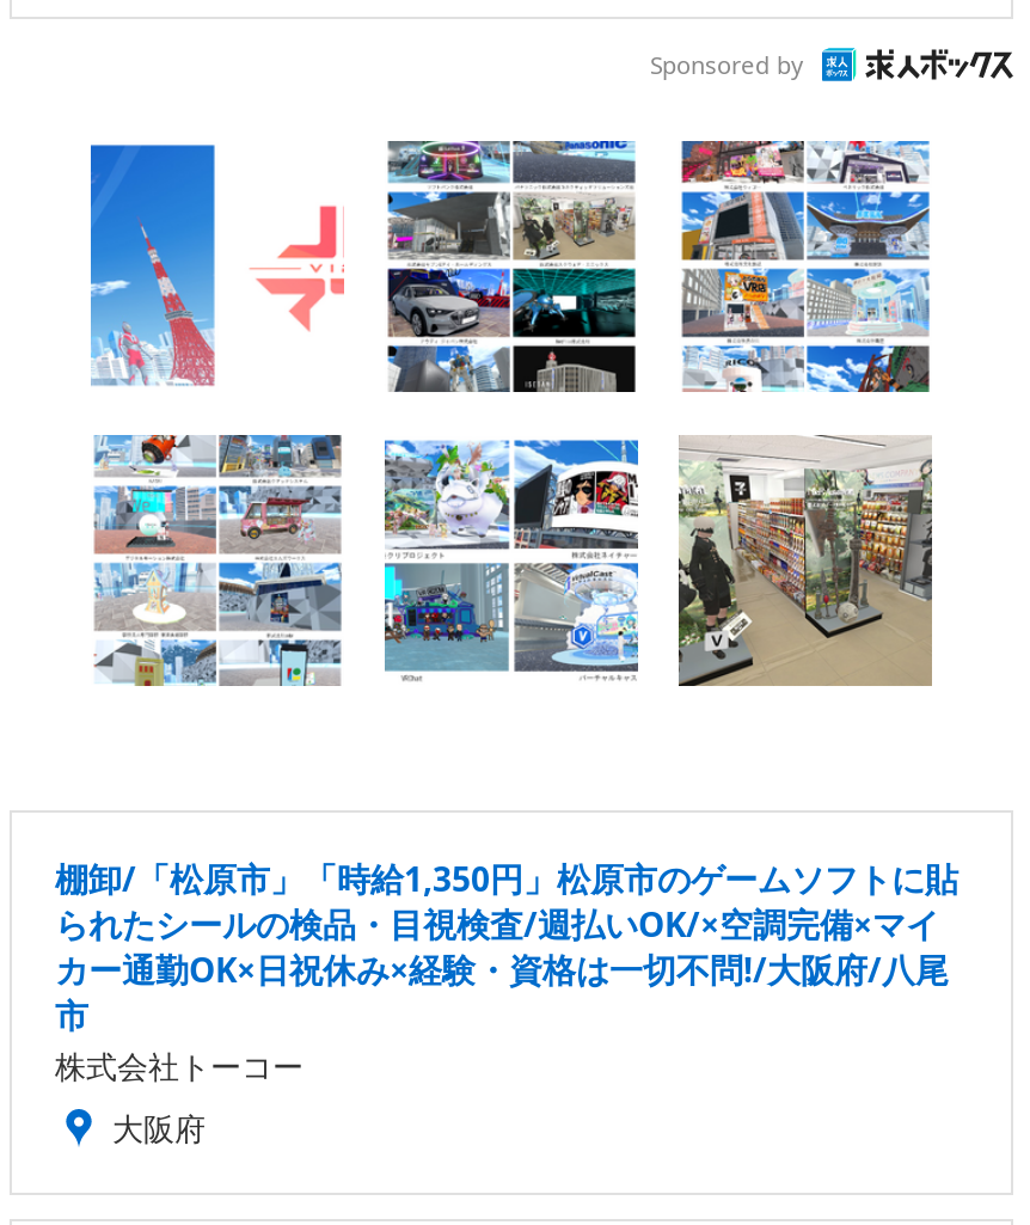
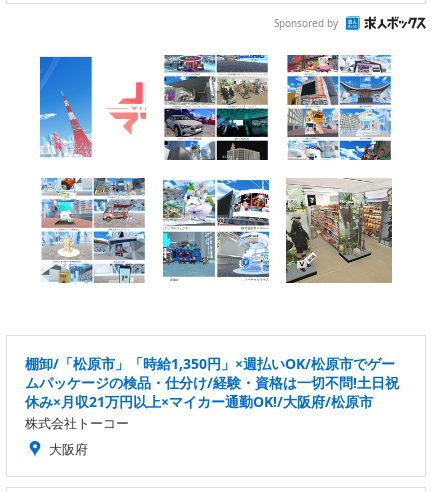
[55,855,958,1037] 棚卸/「松原市」「時給1,350円」松原市のゲームソフトに貼 | られたシールの検品・目視検査/週払いOK/×空調完備×マイ | カー通勤OK×日祝休み×経験・資格は一切不問!/大阪府/八尾 | 市 -> [25,354,399,411] 棚卸/「松原市」「時給1,350円」×週払いOK/松原市でゲー | ムパッケージの検品・仕分け/経験・資格は一切不問!土日祝 | 休み×月収21万円以上×マイカー通勤OK!/大阪府/松原市

